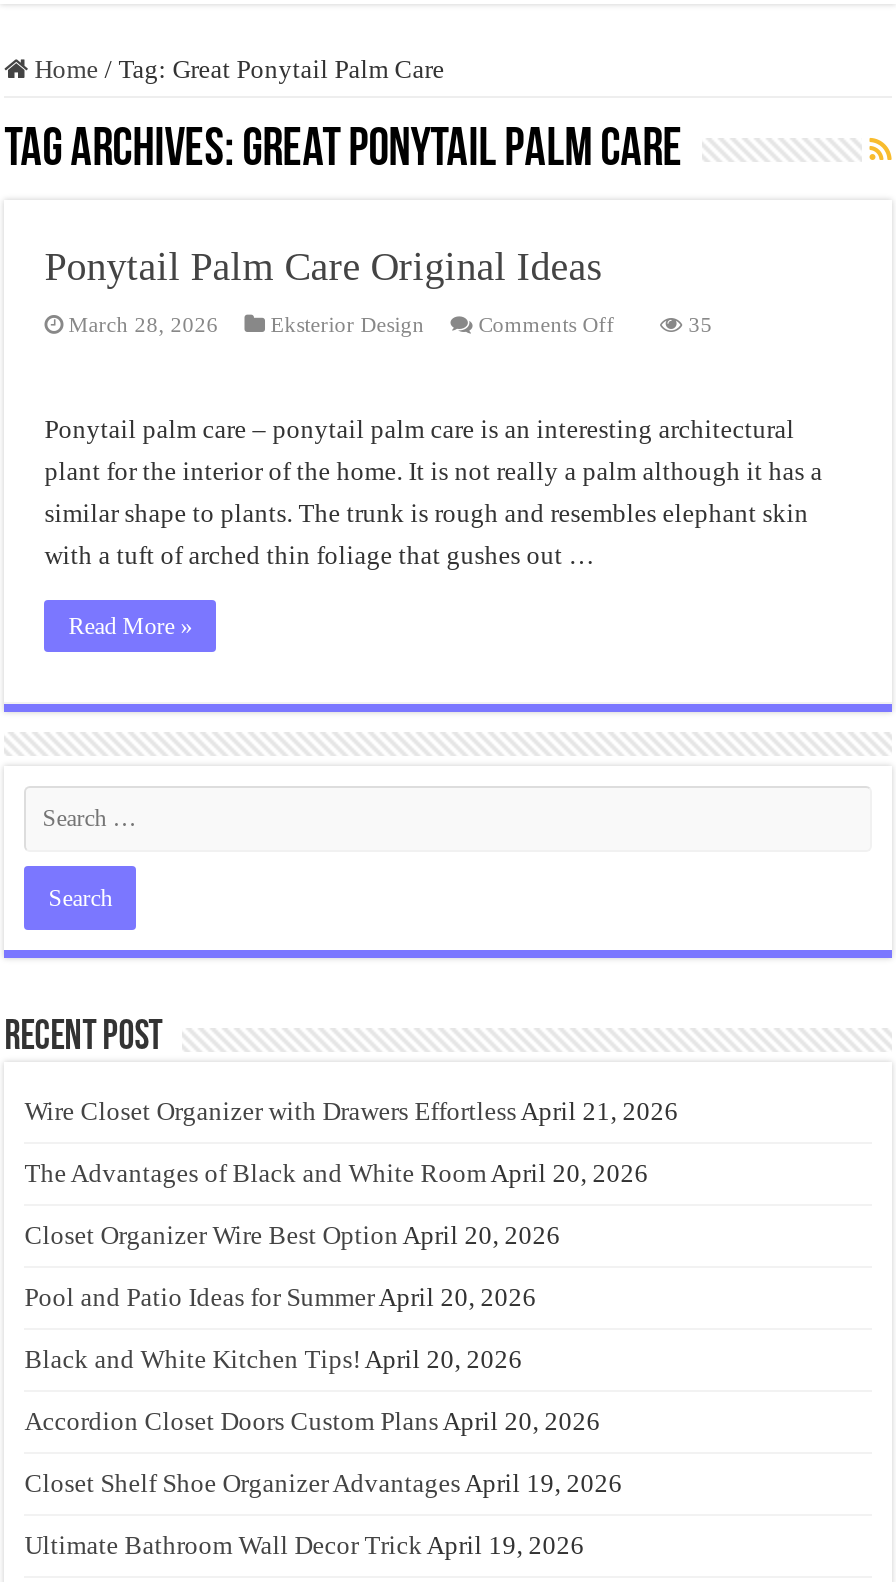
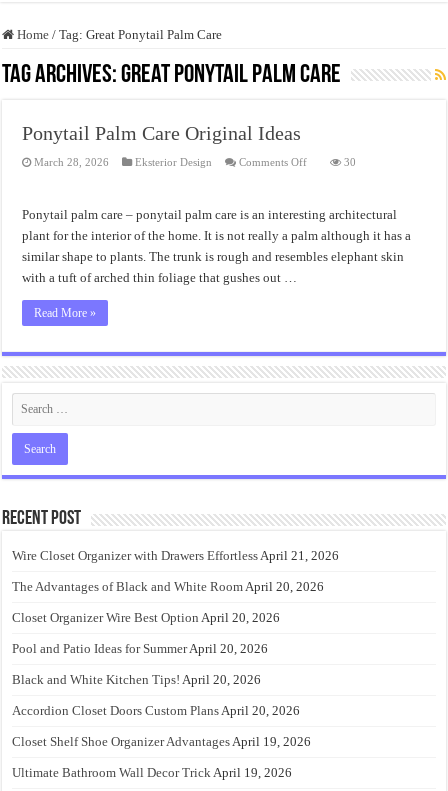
[688,312,712,336] 35 -> [344,156,356,168] 30

